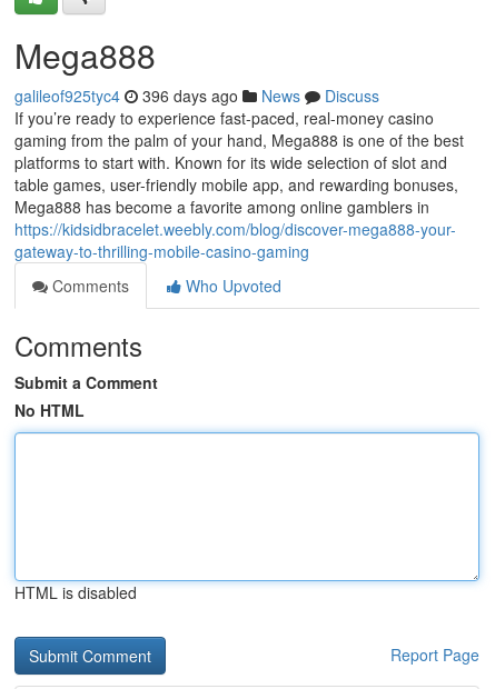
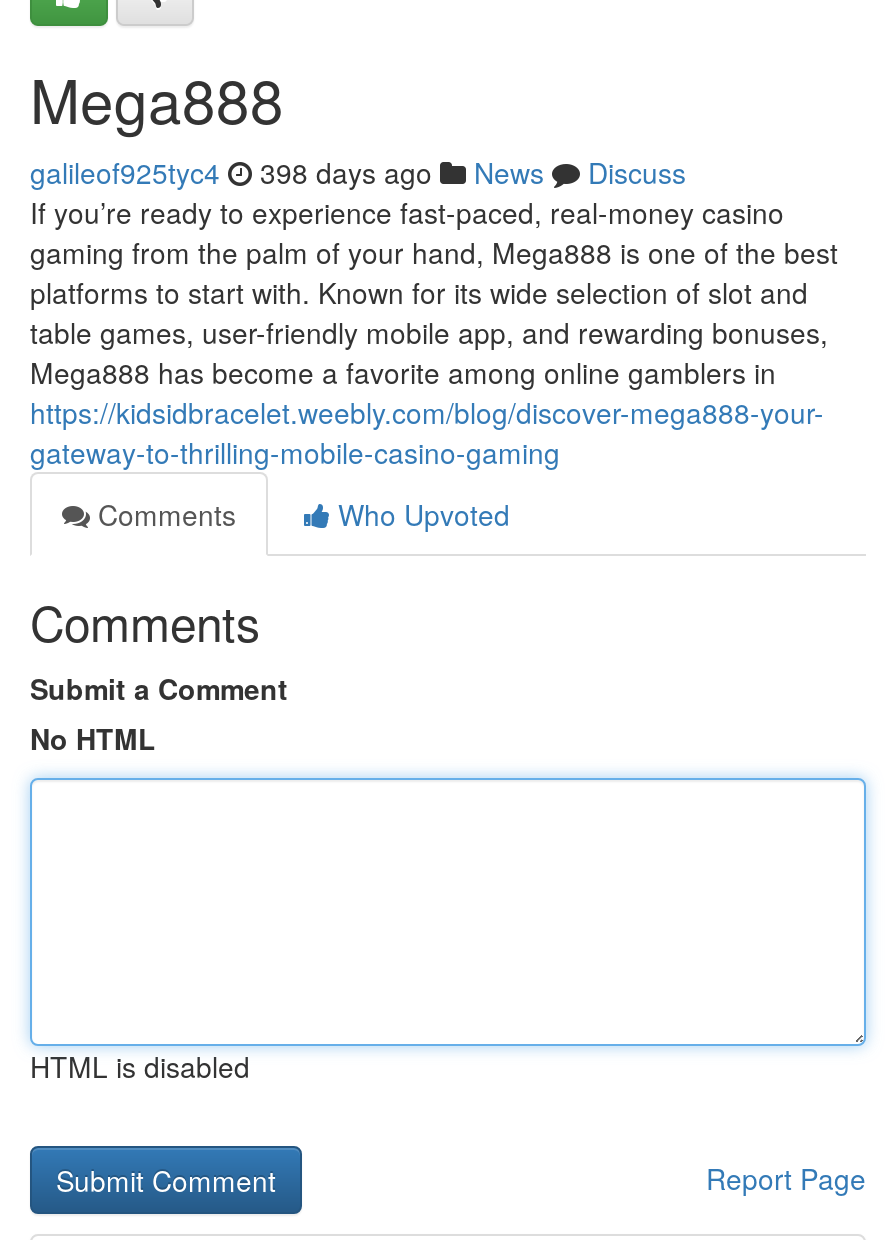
[14,84,379,107] galileof925tyc4 396 days ago News Discuss -> [30,152,686,192] galileof925tyc4 398 days ago News Discuss

